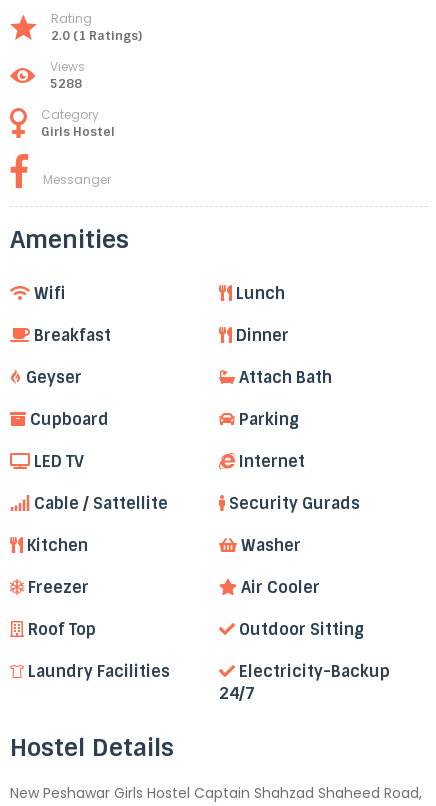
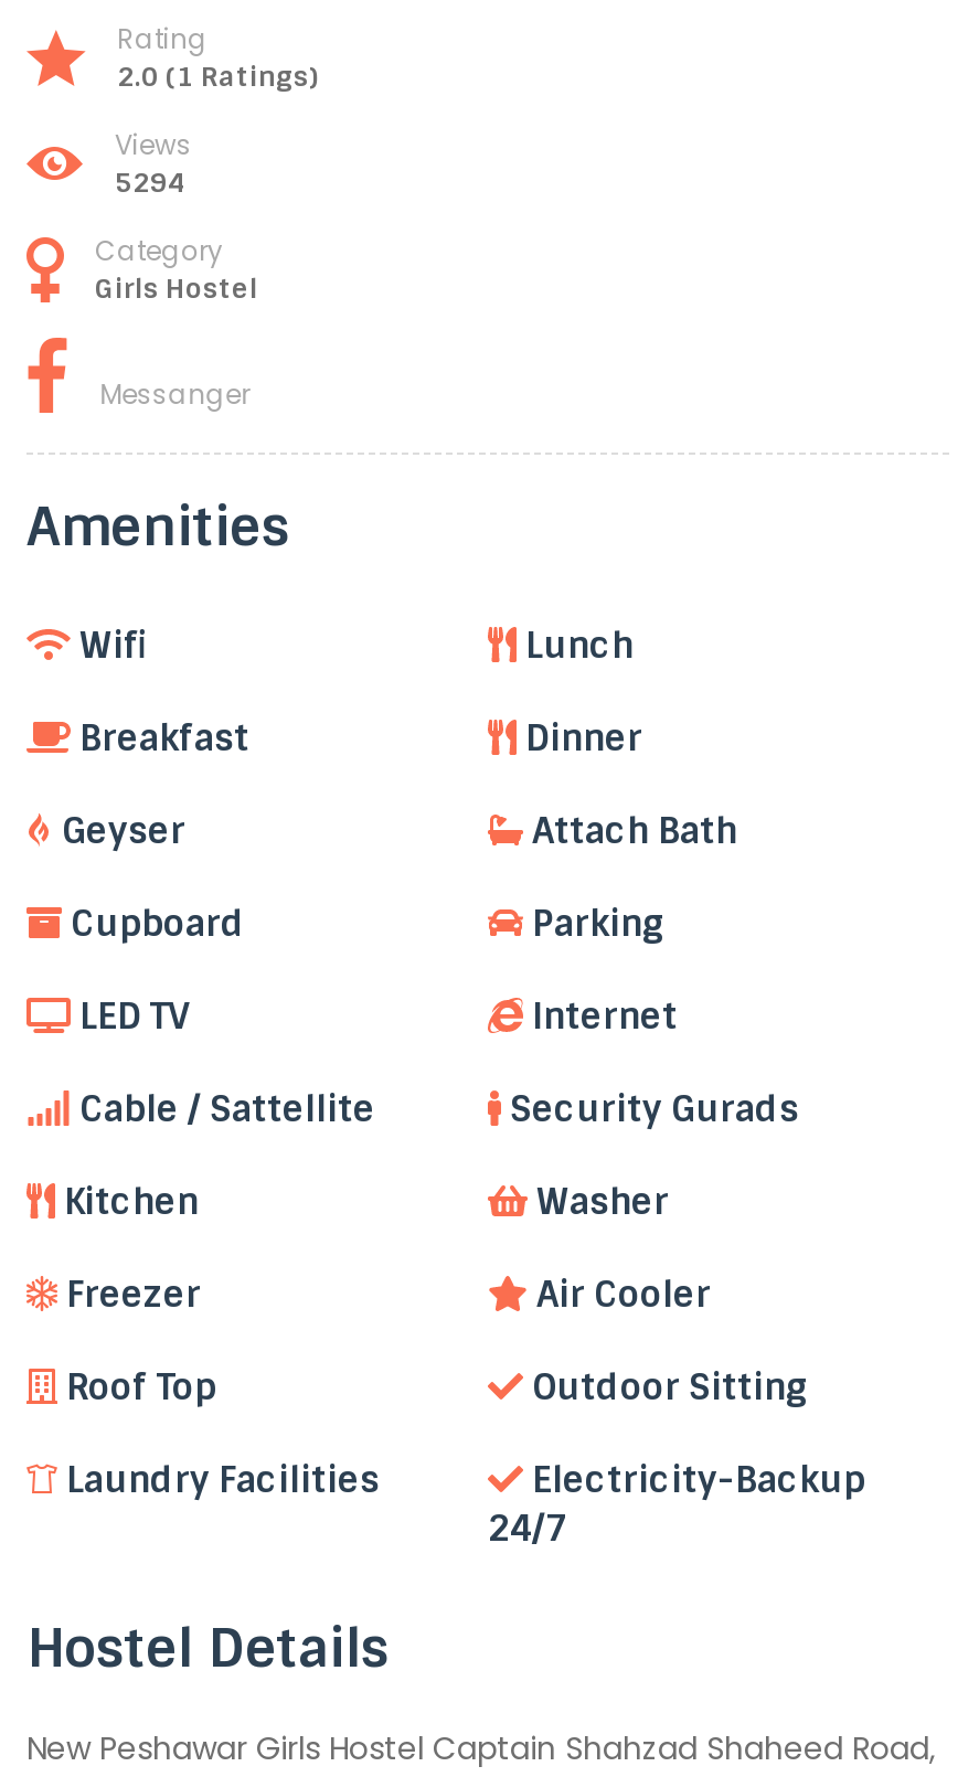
[50,76,82,92] 5288 -> [115,165,185,200] 5294

